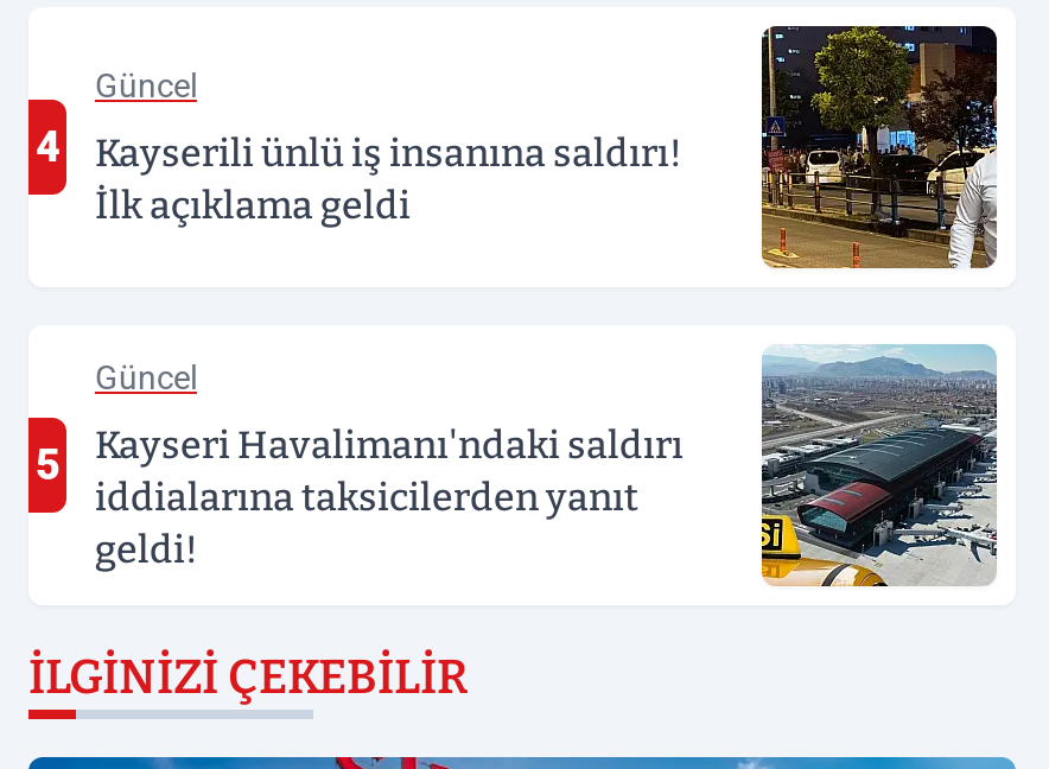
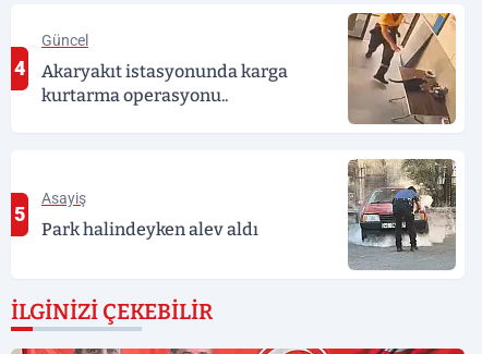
[759,24,999,268] [image] -> [347,12,457,125] [image]
[95,131,681,228] Kayserili ünlü iş insanına saldırı! | İlk açıklama geldi -> [41,61,288,106] Akaryakıt istasyonunda karga | kurtarma operasyonu..
[759,344,997,589] [image] -> [347,158,457,271] [image]
[95,358,197,396] Güncel -> [41,190,86,207] Asayiş
[95,422,684,572] Kayseri Havalimanı'ndaki saldırı | iddialarına taksicilerden yanıt | geldi! -> [41,219,258,240] Park halindeyken alev aldı

